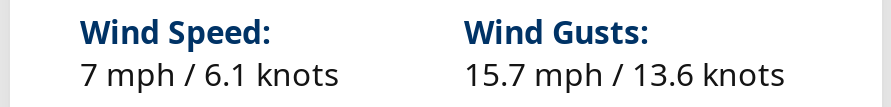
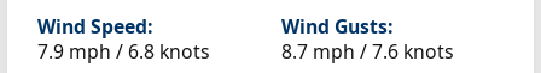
[80,52,340,96] 7 mph / 6.1 knots -> [37,38,210,65] 7.9 mph / 6.8 knots
[464,52,786,96] 15.7 mph / 13.6 knots -> [281,38,454,65] 8.7 mph / 7.6 knots

